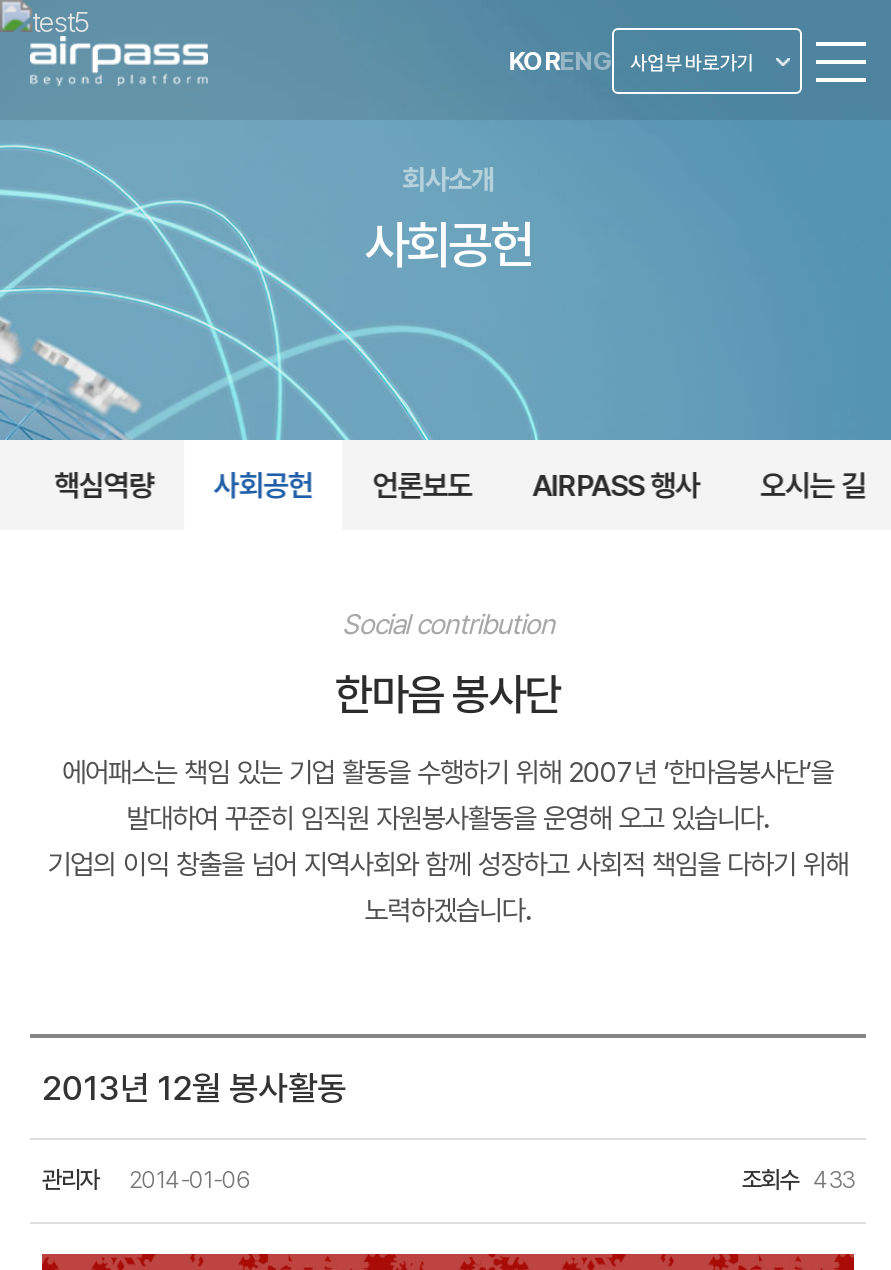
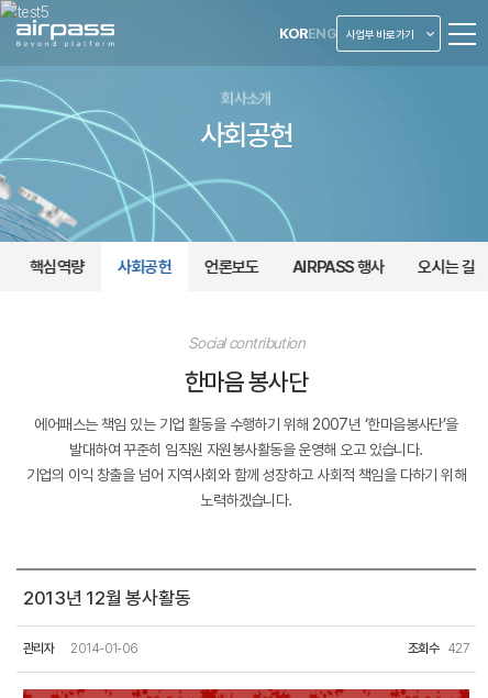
[742,1166,854,1194] 조회수 433 -> [408,641,469,656] 조회수 427

